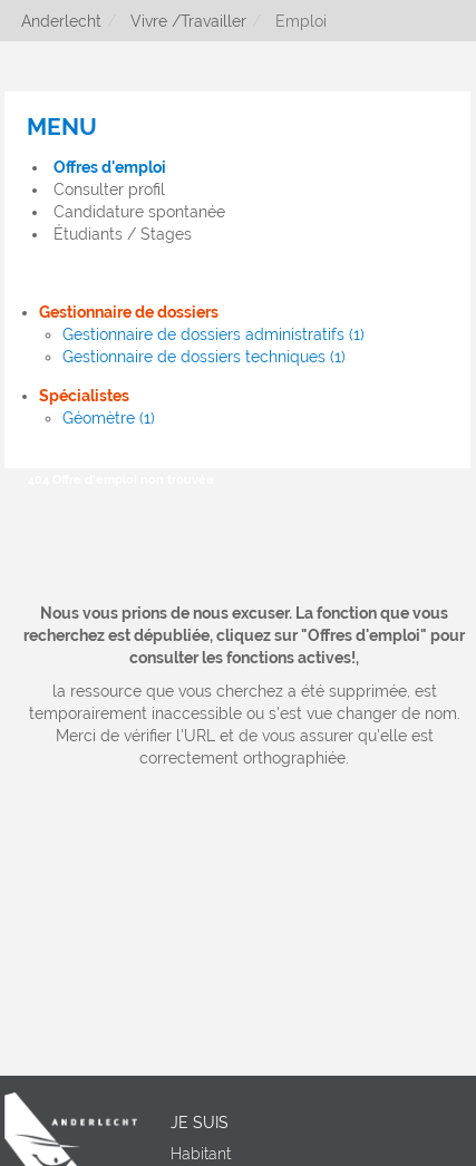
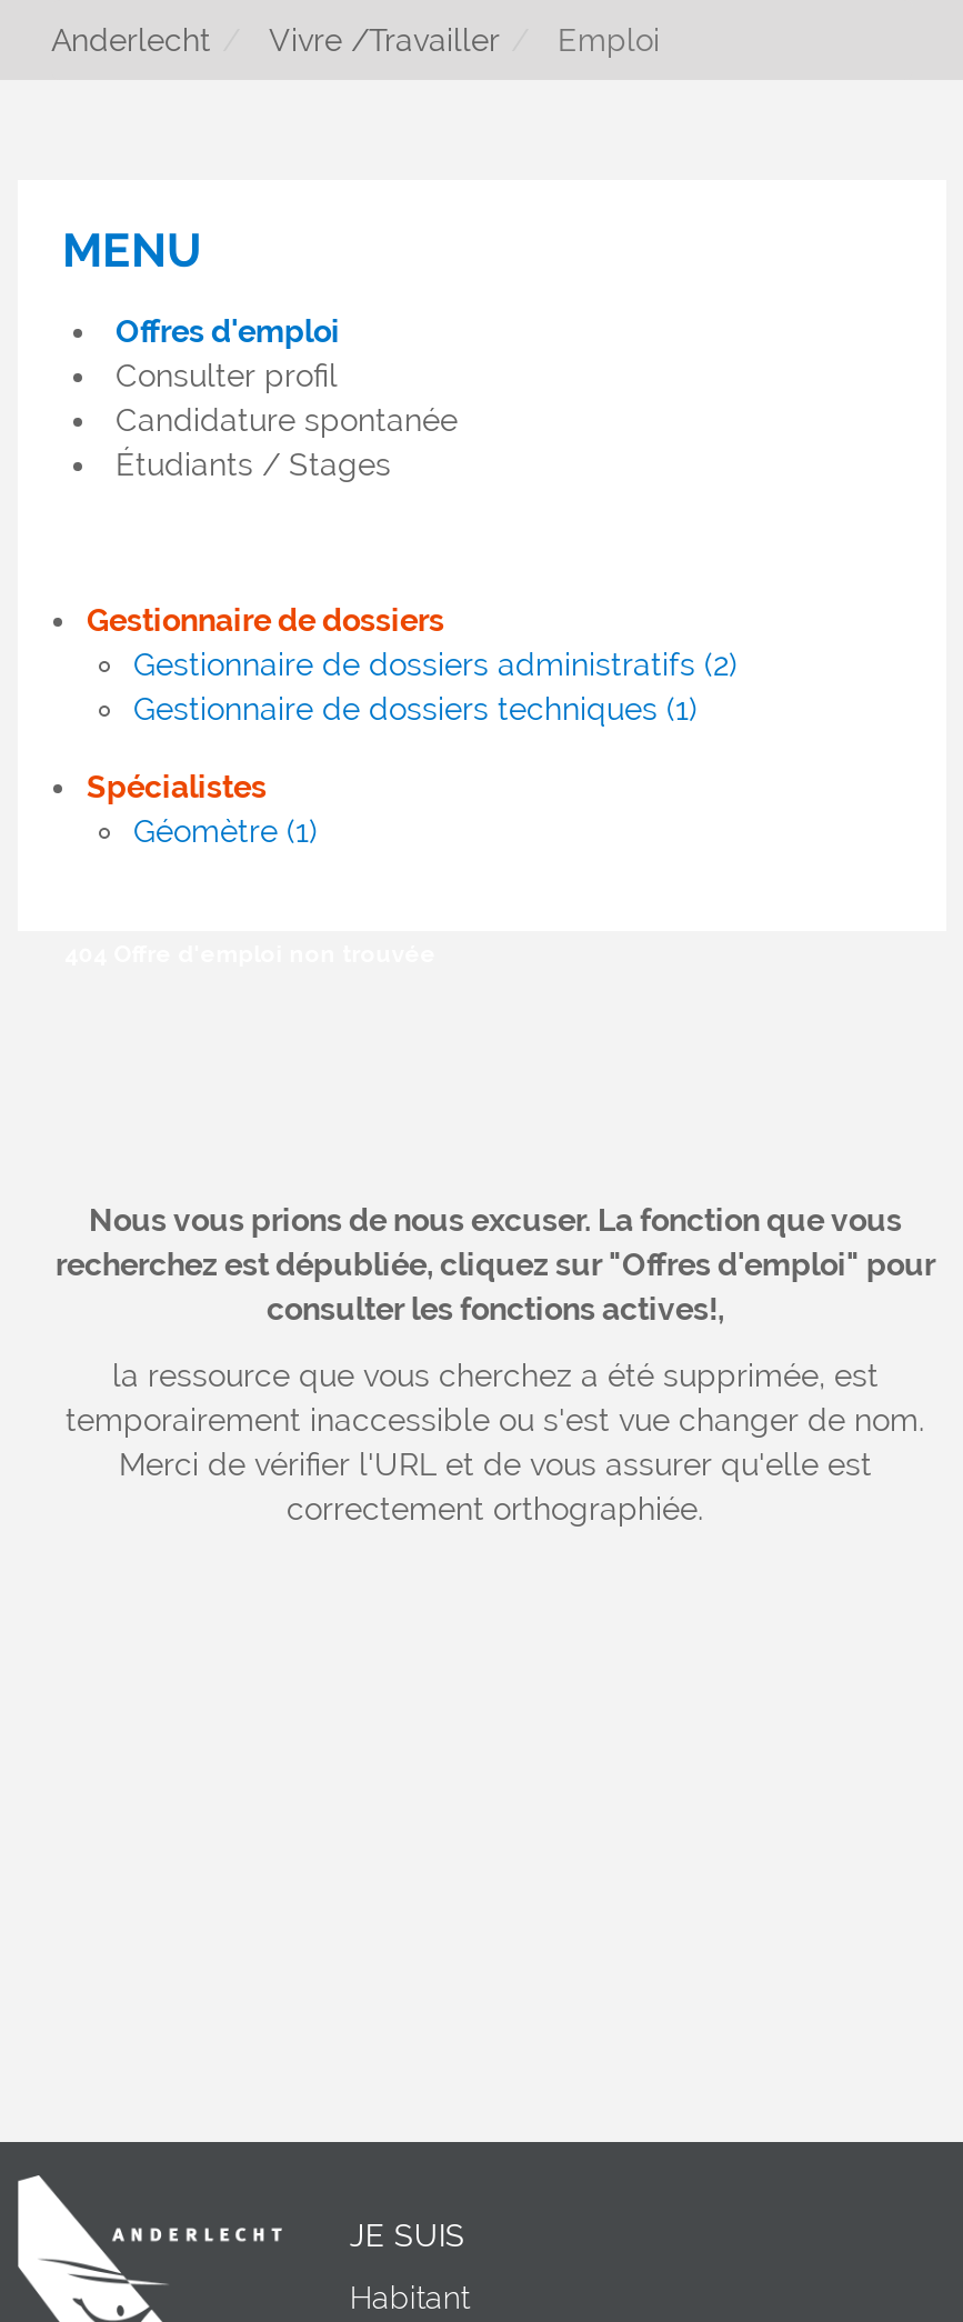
[62,325,365,343] Gestionnaire de dossiers administratifs (1) -> [133,646,738,682] Gestionnaire de dossiers administratifs (2)

